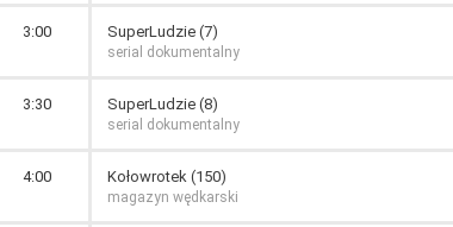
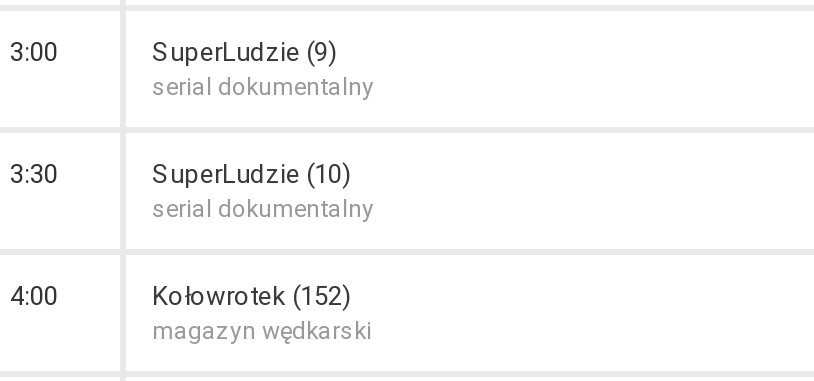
[107,23,218,40] SuperLudzie (7) -> [152,37,338,67] SuperLudzie (9)
[107,95,218,113] SuperLudzie (8) -> [152,159,352,189] SuperLudzie (10)
[107,168,226,185] Kołowrotek (150) -> [152,281,352,311] Kołowrotek (152)

